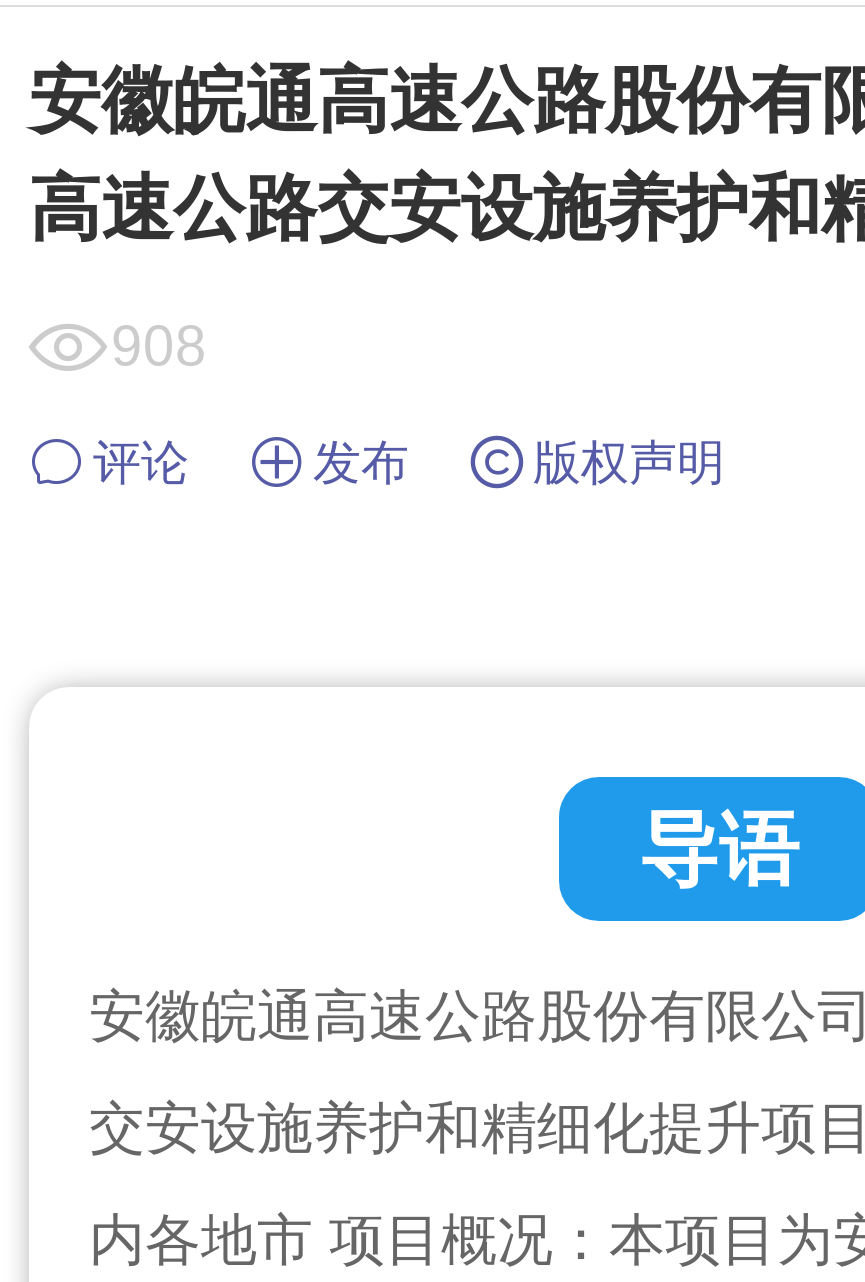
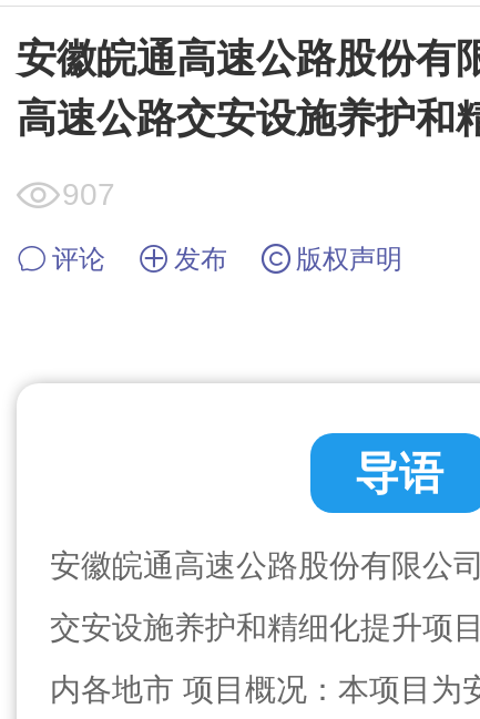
[111,315,207,377] 908 -> [62,177,115,212] 907

